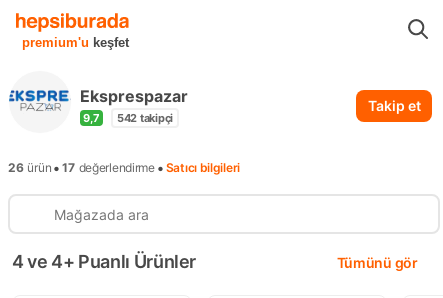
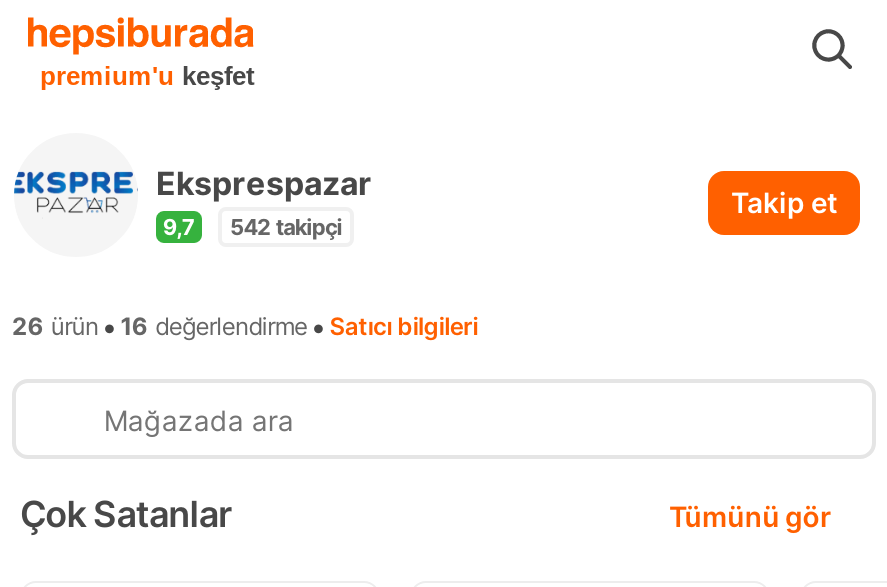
[8,159,240,176] 26 ürün • 17 değerlendirme • Satıcı bilgileri -> [12,309,478,343] 26 ürün • 16 değerlendirme • Satıcı bilgileri
[12,251,196,272] 4 ve 4+ Puanlı Ürünler -> [20,493,231,535] Çok Satanlar

